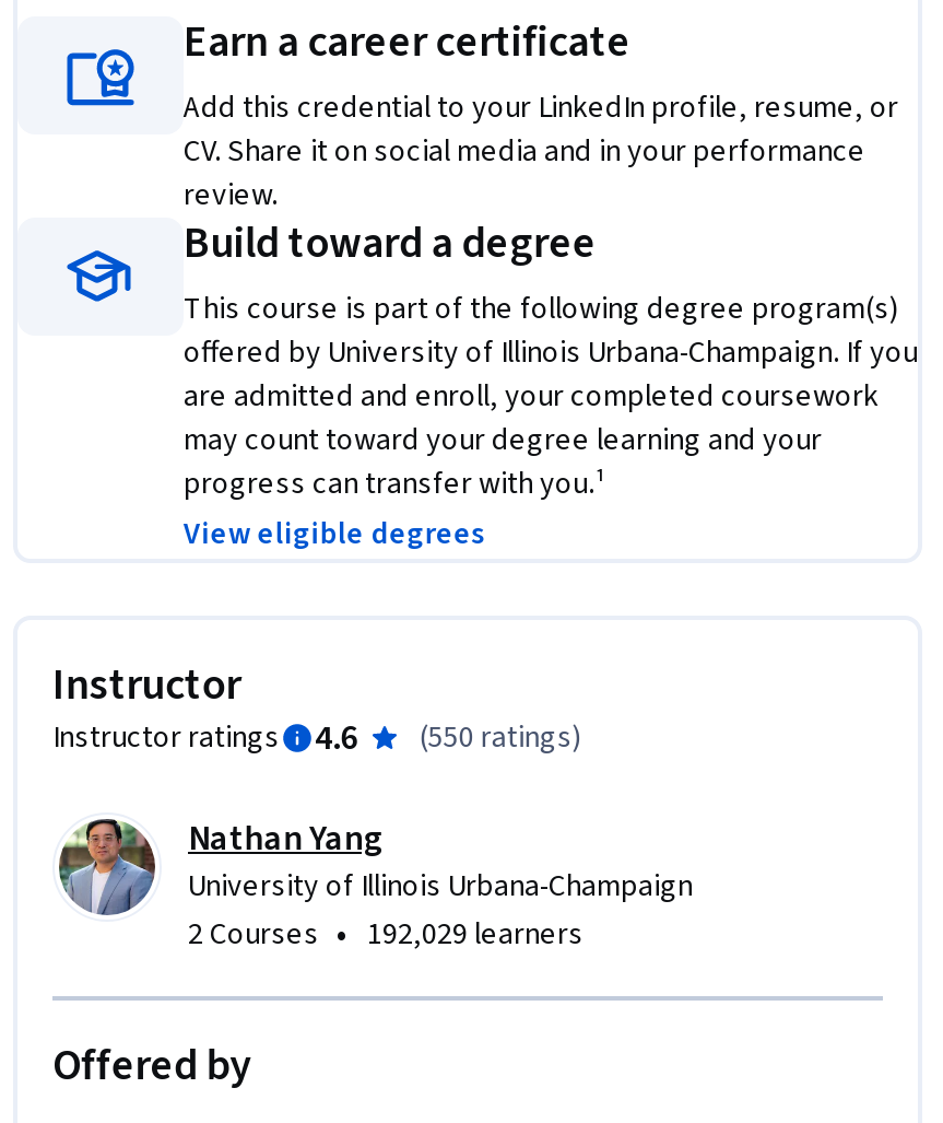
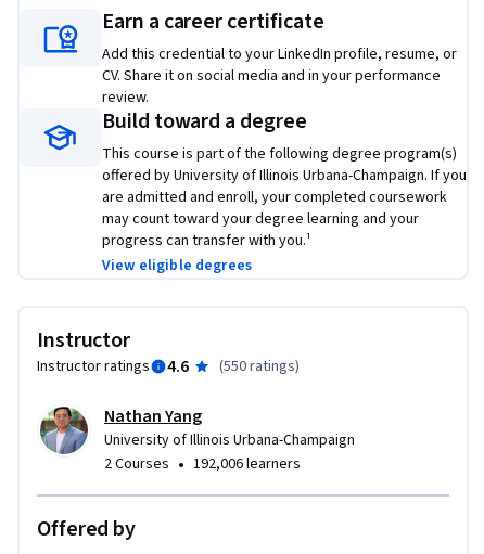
[188,911,584,959] 2 Courses • 192,029 learners -> [104,452,301,476] 2 Courses • 192,006 learners

